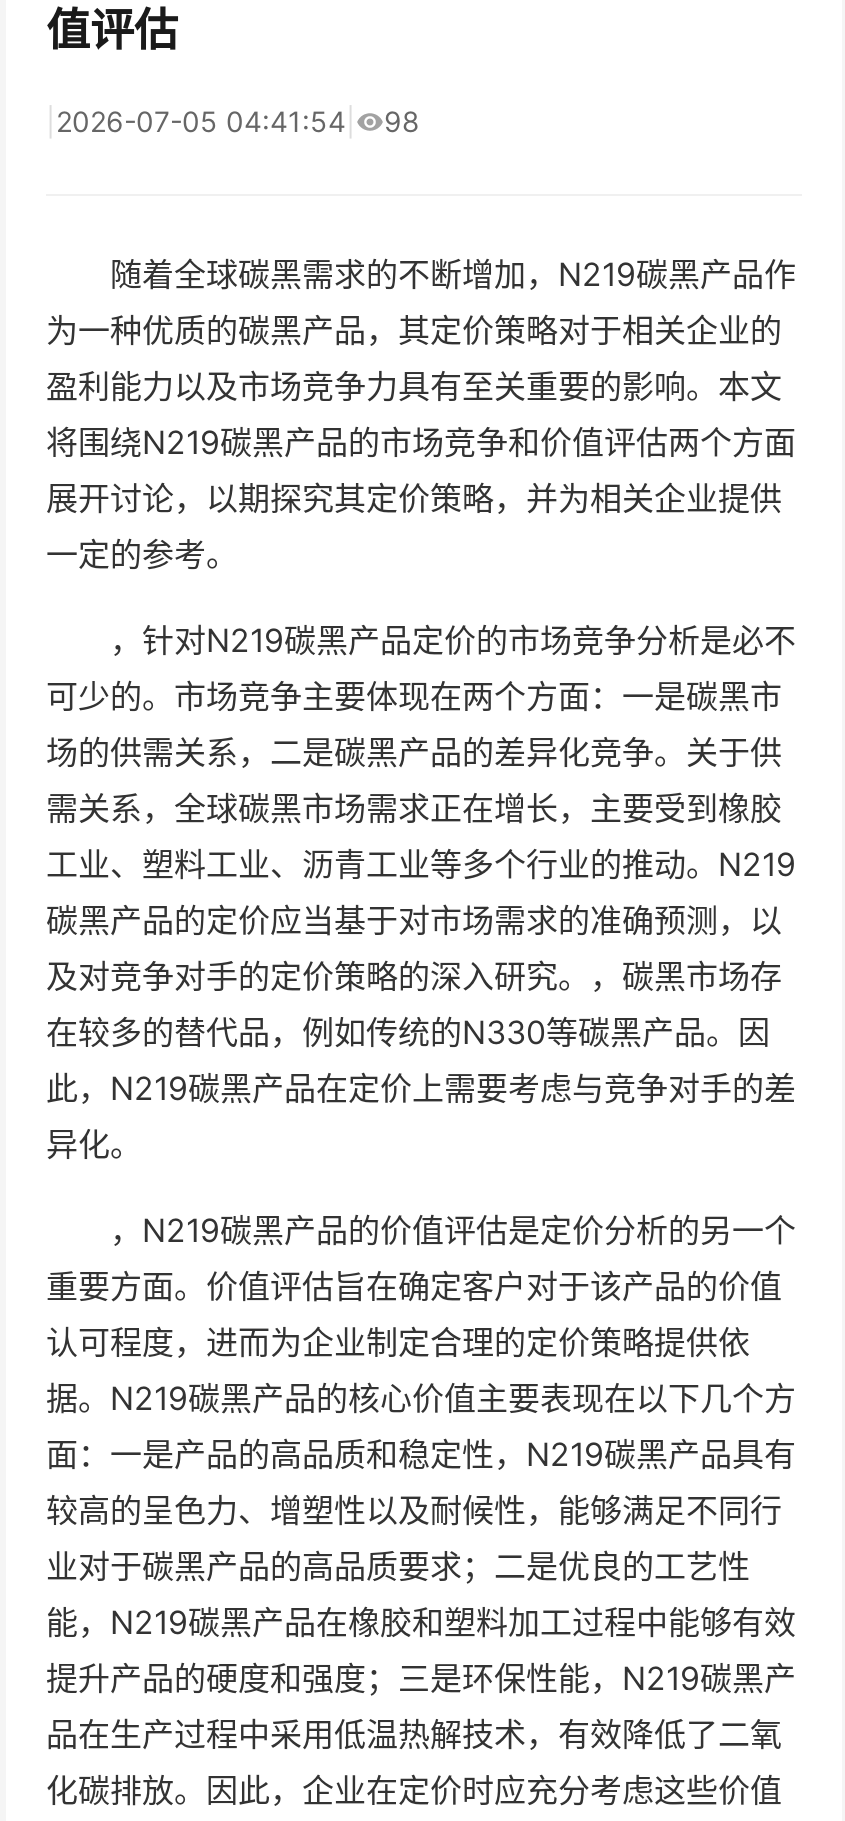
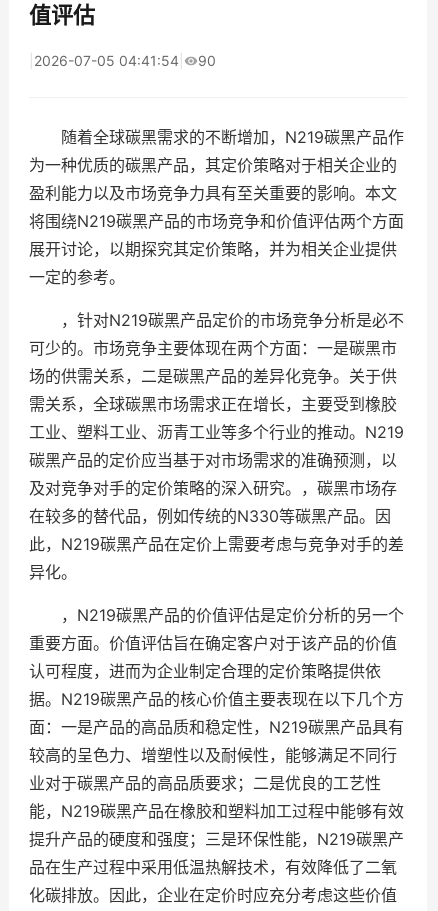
[384,104,420,138] 98 -> [198,52,216,69] 90

